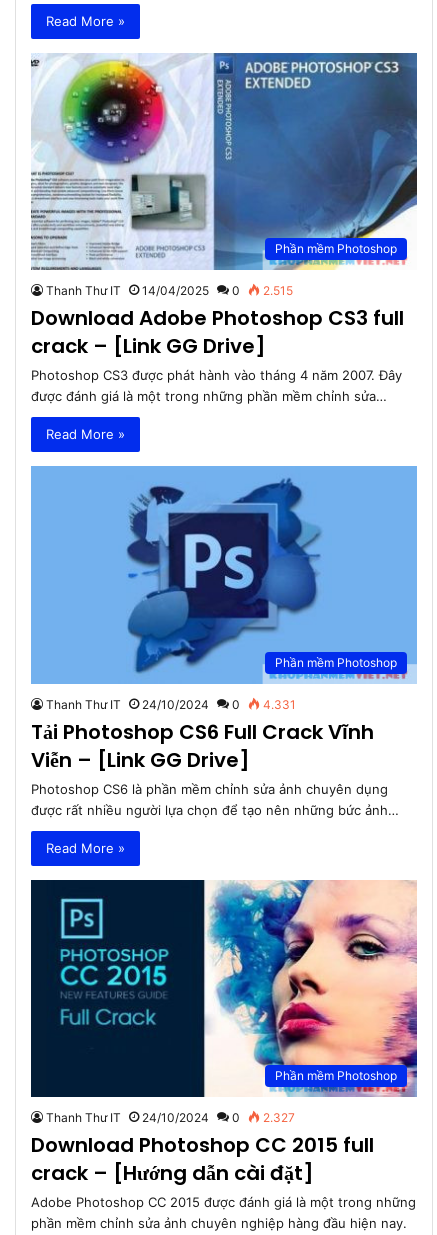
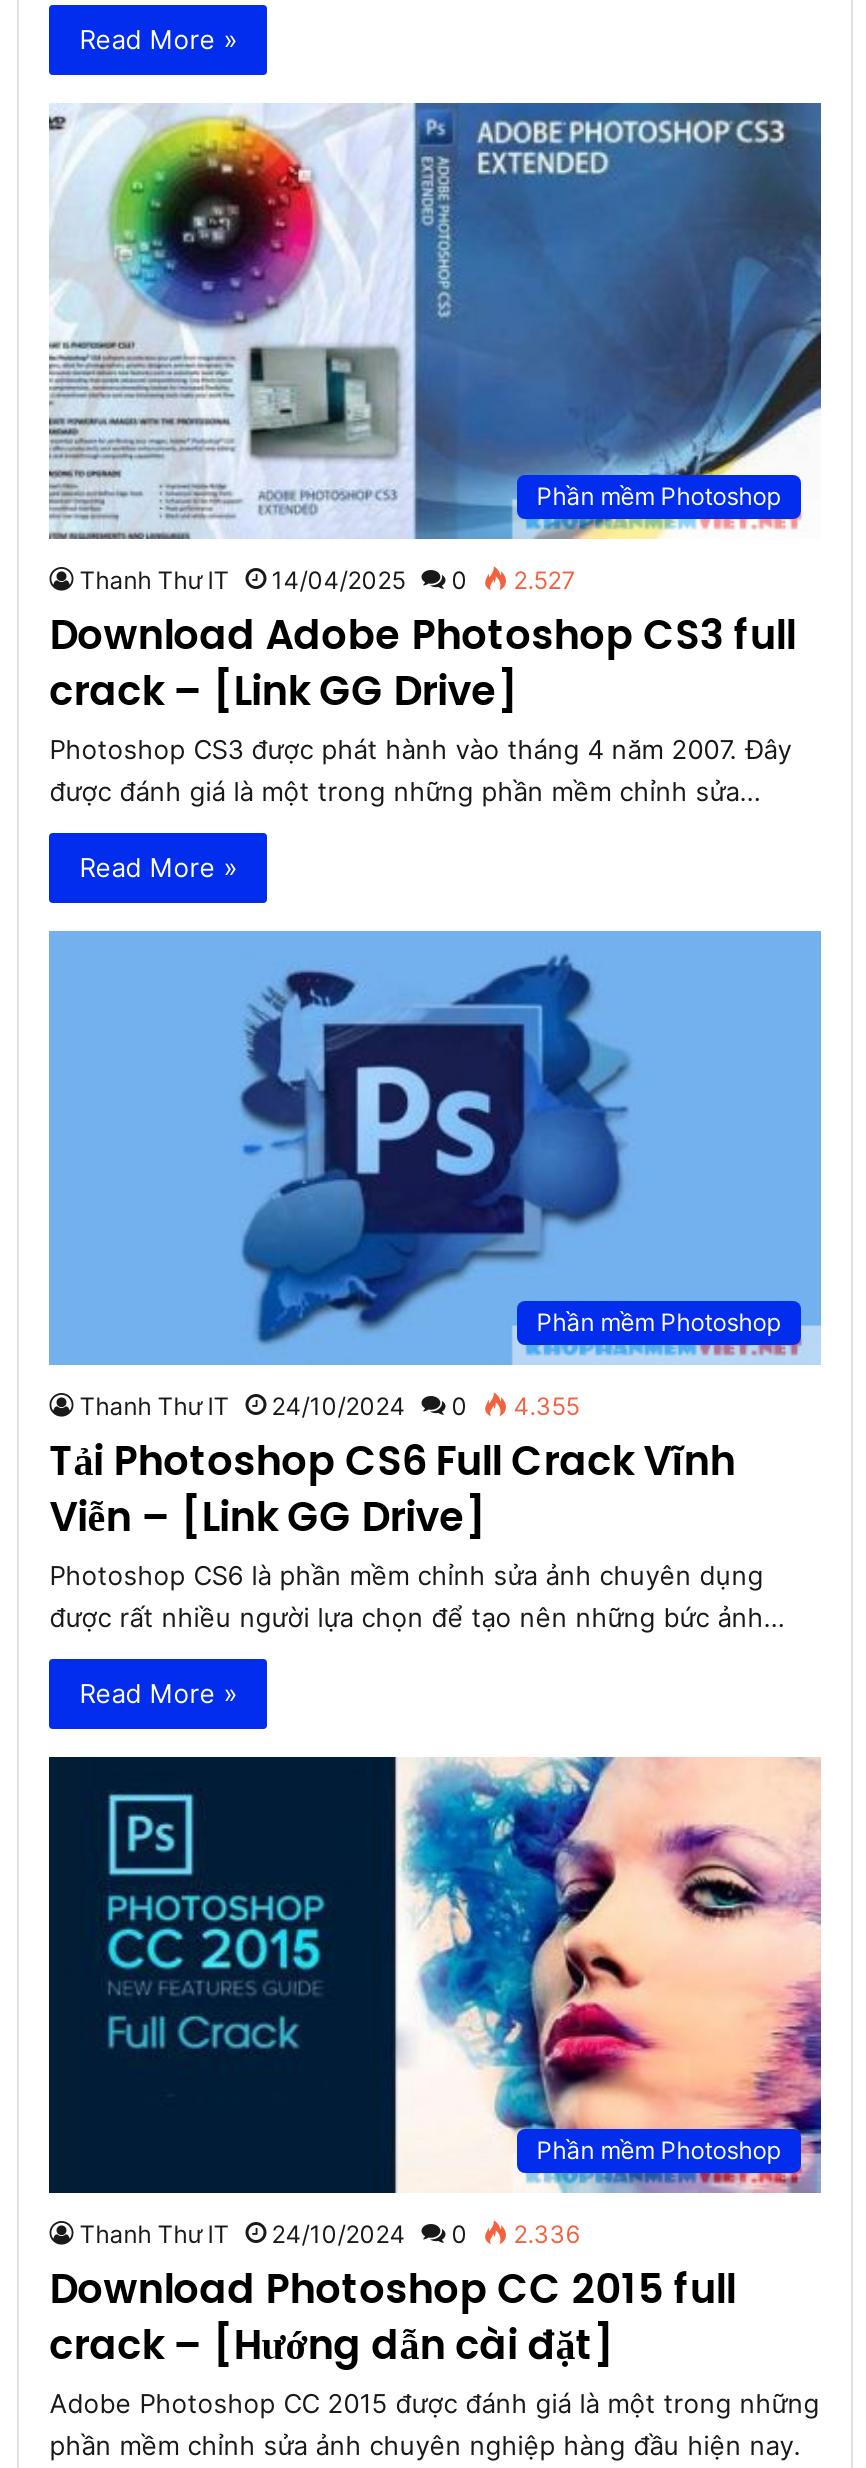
[46,283,293,298] Thanh Thư IT 14/04/2025 0 2.515 -> [80,565,576,595] Thanh Thư IT 14/04/2025 0 2.527
[46,697,296,712] Thanh Thư IT 24/10/2024 0 4.331 -> [80,1392,580,1422] Thanh Thư IT 24/10/2024 0 4.355
[46,1110,295,1125] Thanh Thư IT 24/10/2024 0 2.327 -> [80,2219,580,2249] Thanh Thư IT 24/10/2024 0 2.336

